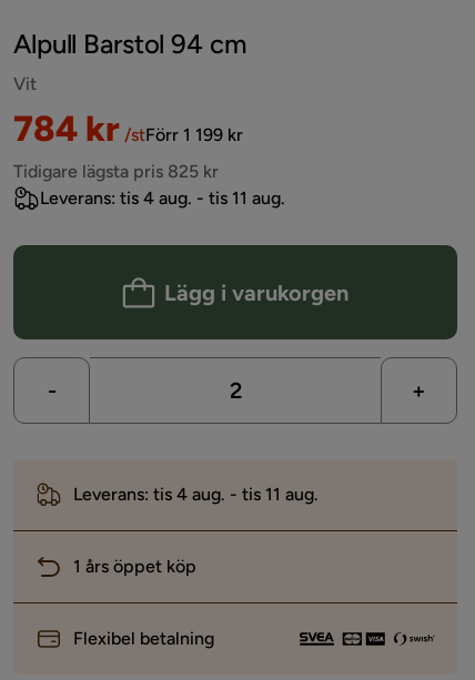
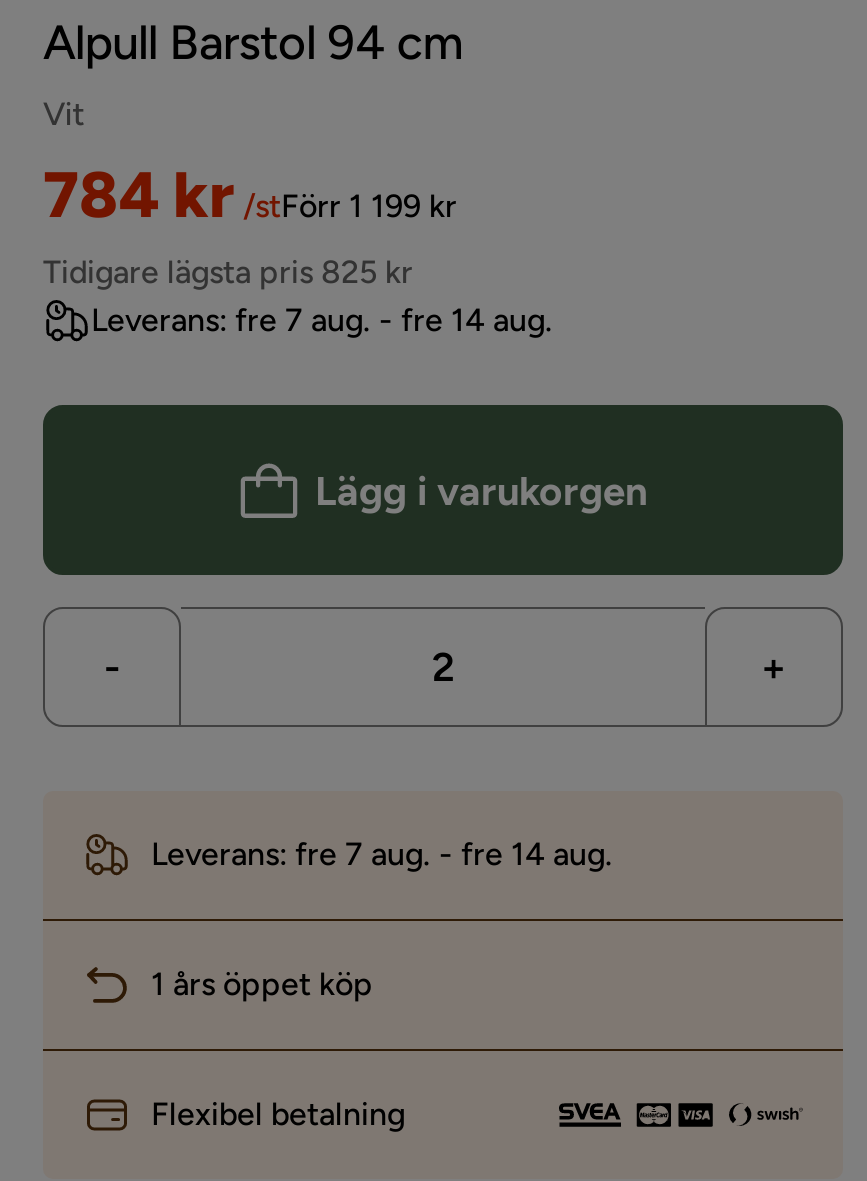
[40,187,285,209] Leverans: tis 4 aug. - tis 11 aug. -> [91,301,553,339] Leverans: fre 7 aug. - fre 14 aug.
[73,484,319,505] Leverans: tis 4 aug. - tis 11 aug. -> [151,835,613,873] Leverans: fre 7 aug. - fre 14 aug.

